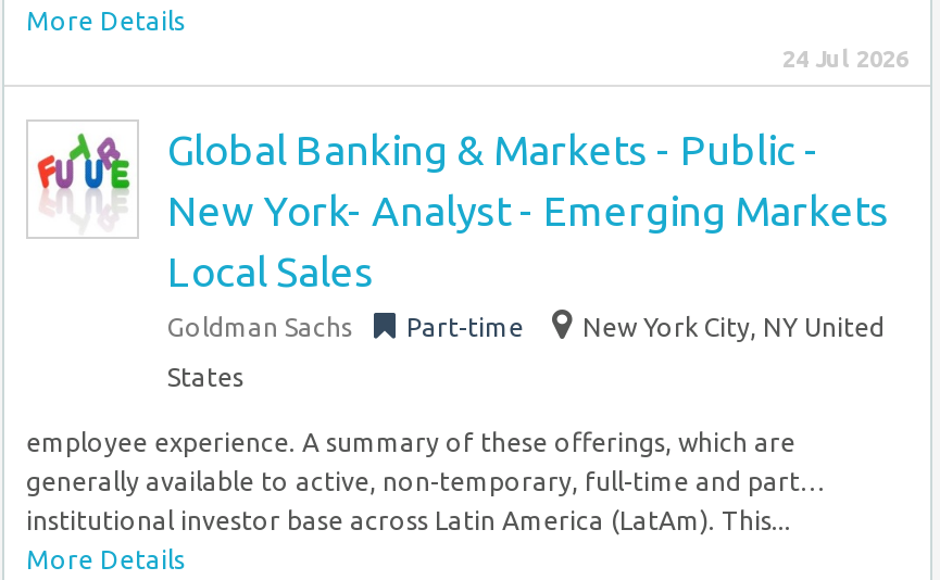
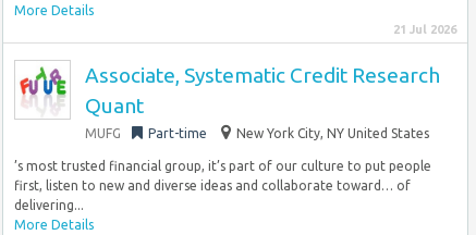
[782,46,908,72] 24 Jul 2026 -> [393,23,456,36] 21 Jul 2026
[167,126,889,341] Global Banking & Markets - Public - | New York- Analyst - Emerging Markets | Local Sales | Goldman Sachs -> [85,63,440,140] Associate, Systematic Credit Research | Quant | MUFG
[26,313,885,534] New York City, NY United | States | employee experience. A summary of these offerings, which are | generally available to active, non-temporary, full-time and part… | institutional investor base across Latin America (LatAm). This... -> [14,126,431,212] New York City, NY United States | ’s most trusted financial group, it’s part of our culture to put people | first, listen to new and diverse ideas and collaborate toward… of | delivering...

